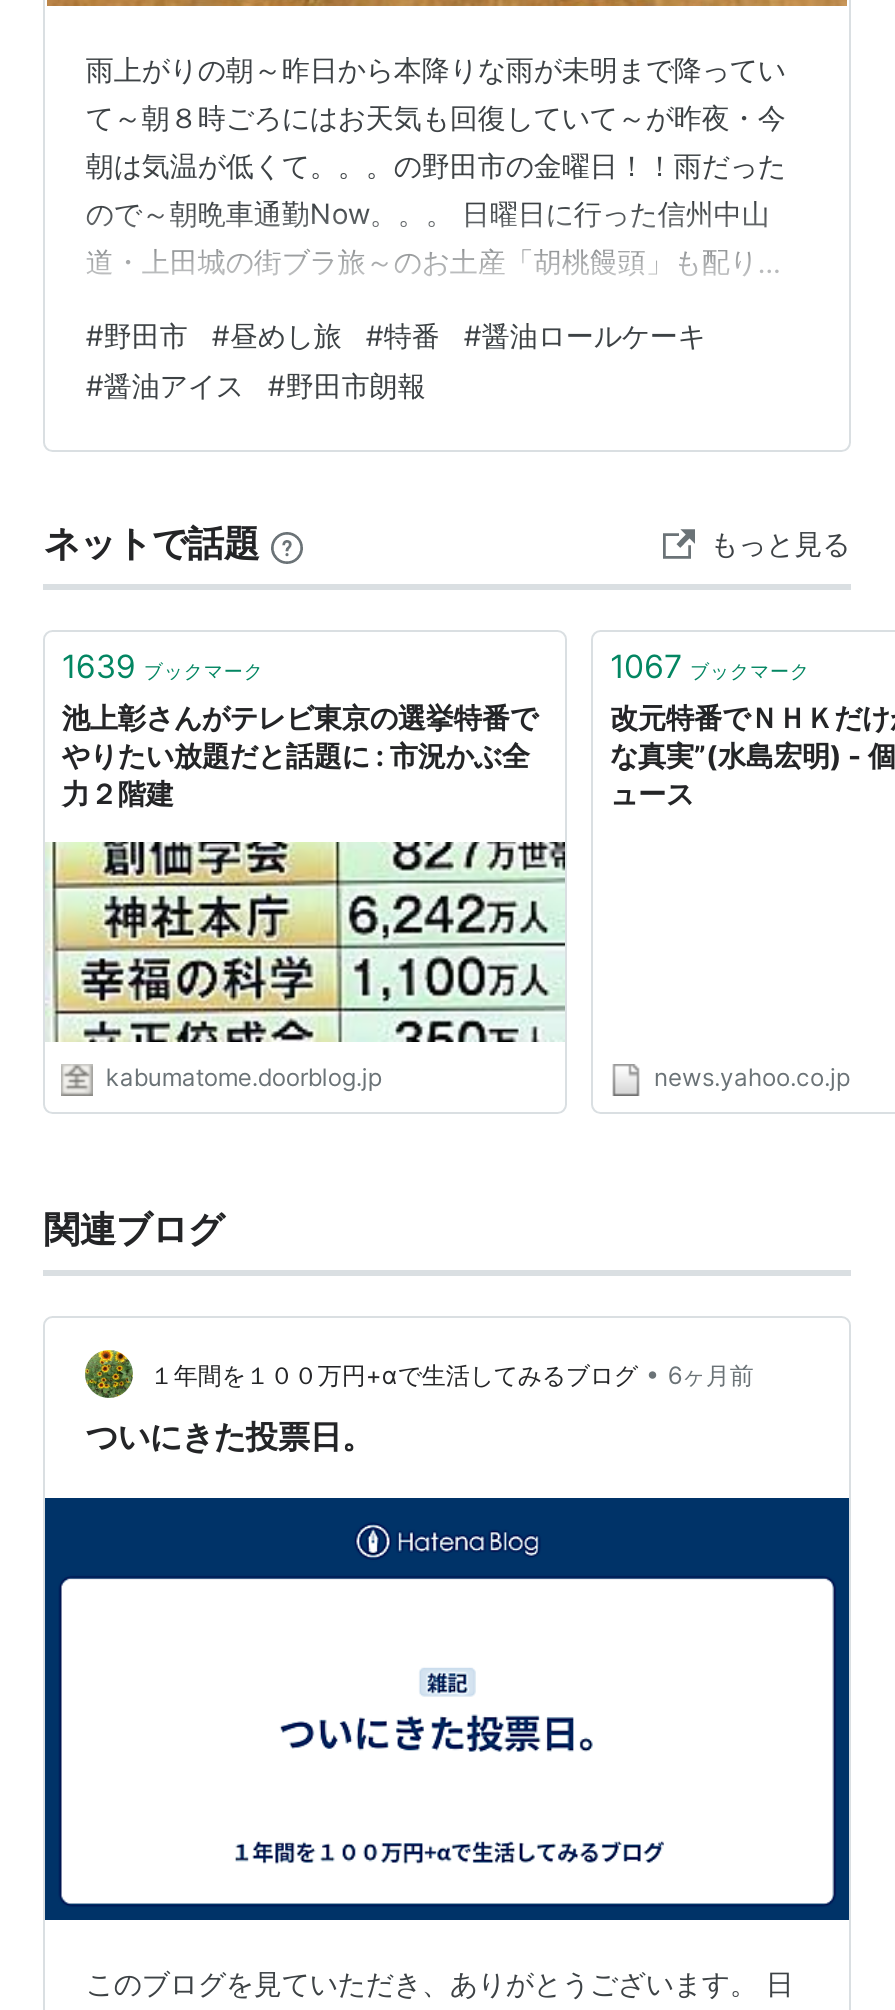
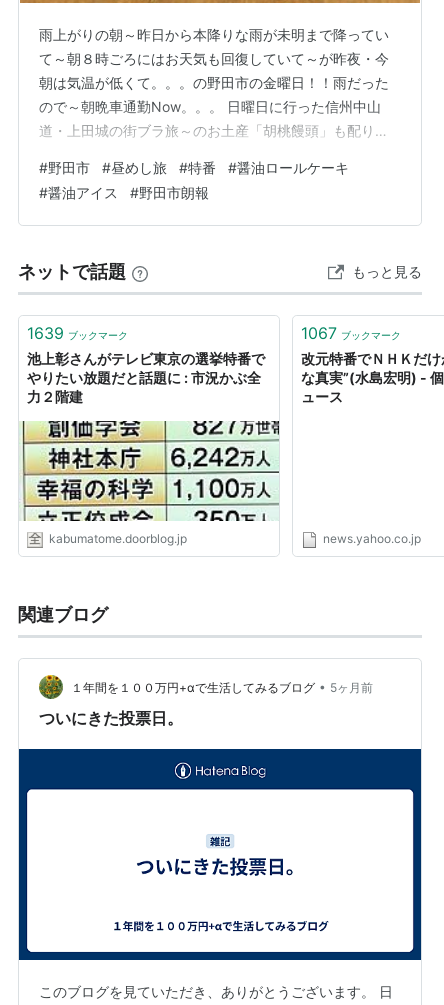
[150,1358,754,1390] １年間を１００万円+αで生活してみるブログ • 6ヶ月前 -> [71,679,373,695] １年間を１００万円+αで生活してみるブログ • 5ヶ月前

